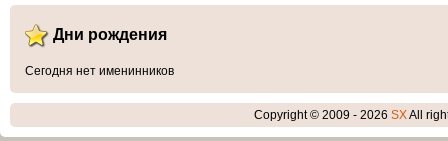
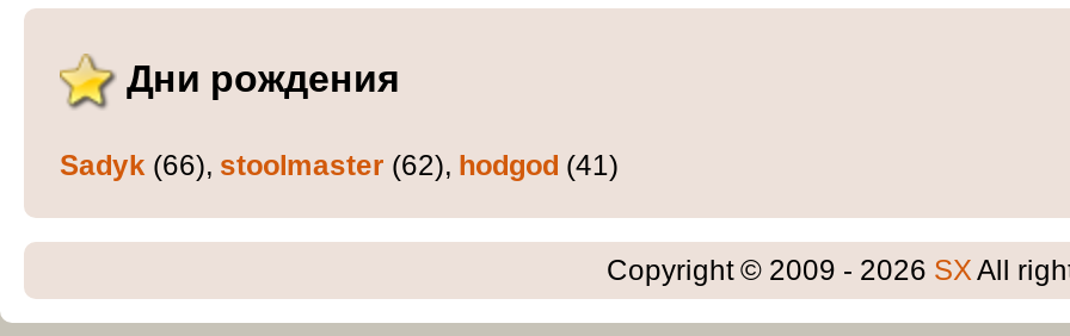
[25,64,174,78] Сегодня нет именинников -> [60,149,619,183] Sadyk (66), stoolmaster (62), hodgod (41)

